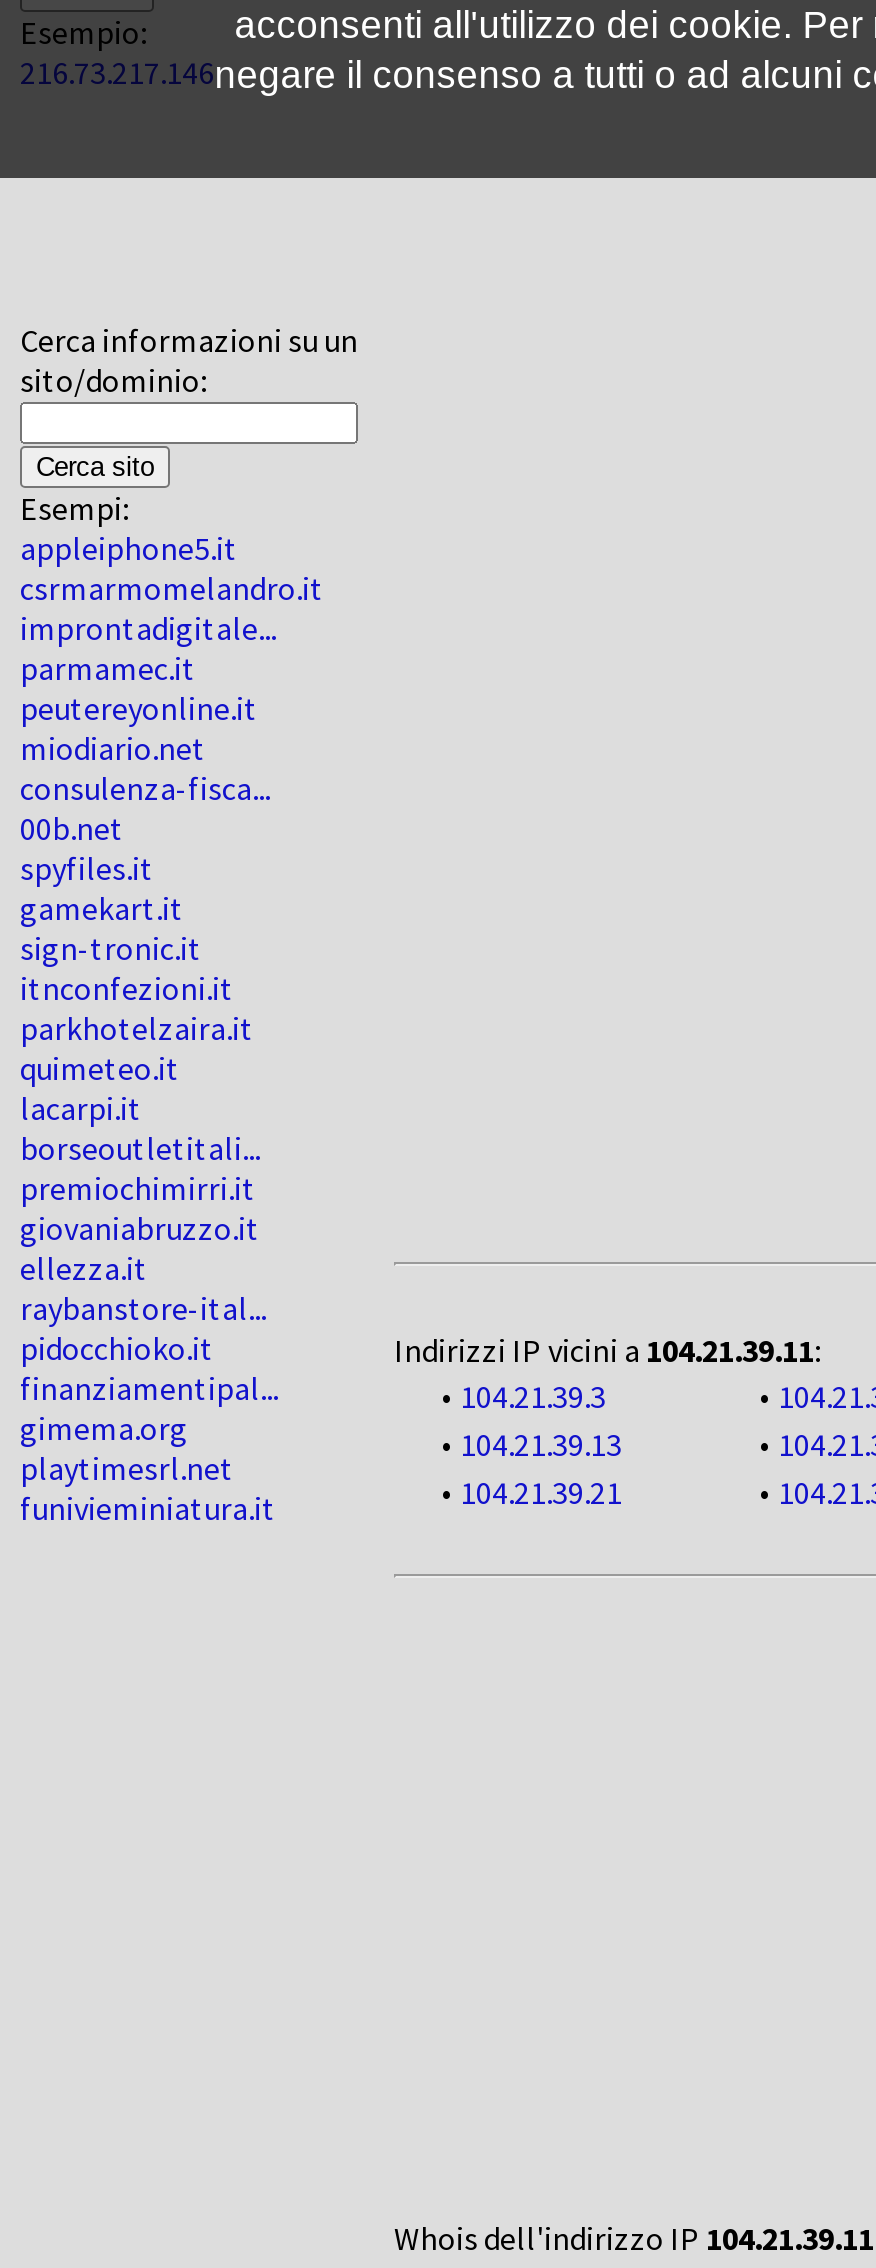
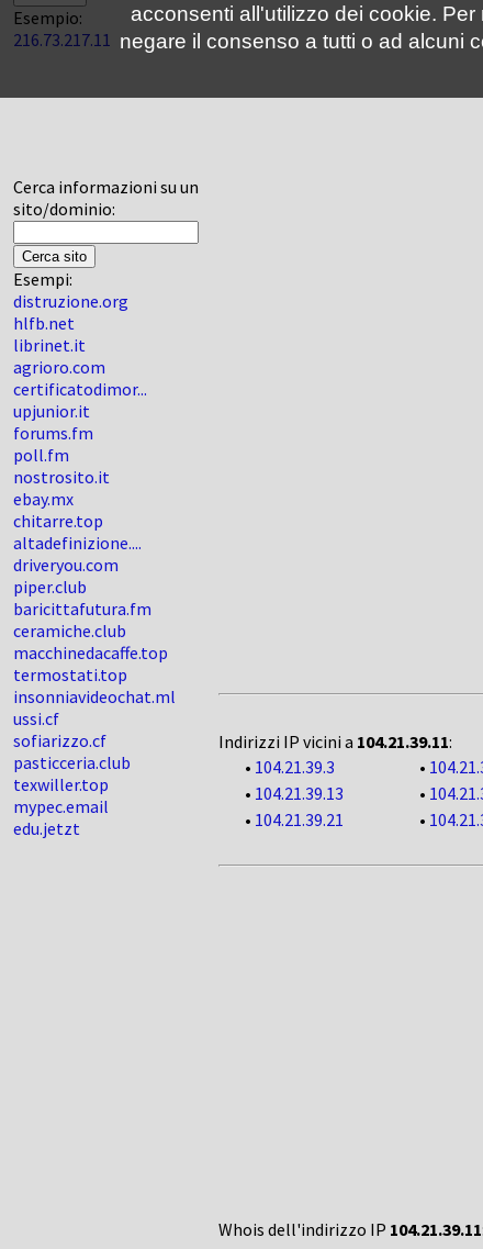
[20,52,214,92] 216.73.217.146 -> [13,29,111,51] 216.73.217.11
[20,528,324,1528] appleiphone5.it | csrmarmomelandro.it | improntadigitale... | parmamec.it | peutereyonline.it | miodiario.net | consulenza-fisca... | 00b.net | spyfiles.it | gamekart.it | sign-tronic.it | itnconfezioni.it | parkhotelzaira.it | quimeteo.it | lacarpi.it | borseoutletitali... | premiochimirri.it | giovaniabruzzo.it | ellezza.it | raybanstore-ital... | pidocchioko.it | finanziamentipal... | gimema.org | playtimesrl.net | funivieminiatura.it -> [13,290,176,839] distruzione.org | hlfb.net | librinet.it | agrioro.com | certificatodimor... | upjunior.it | forums.fm | poll.fm | nostrosito.it | ebay.mx | chitarre.top | altadefinizione.... | driveryou.com | piper.club | baricittafutura.fm | ceramiche.club | macchinedacaffe.top | termostati.top | insonniavideochat.ml | ussi.cf | sofiarizzo.cf | pasticceria.club | texwiller.top | mypec.email | edu.jetzt

